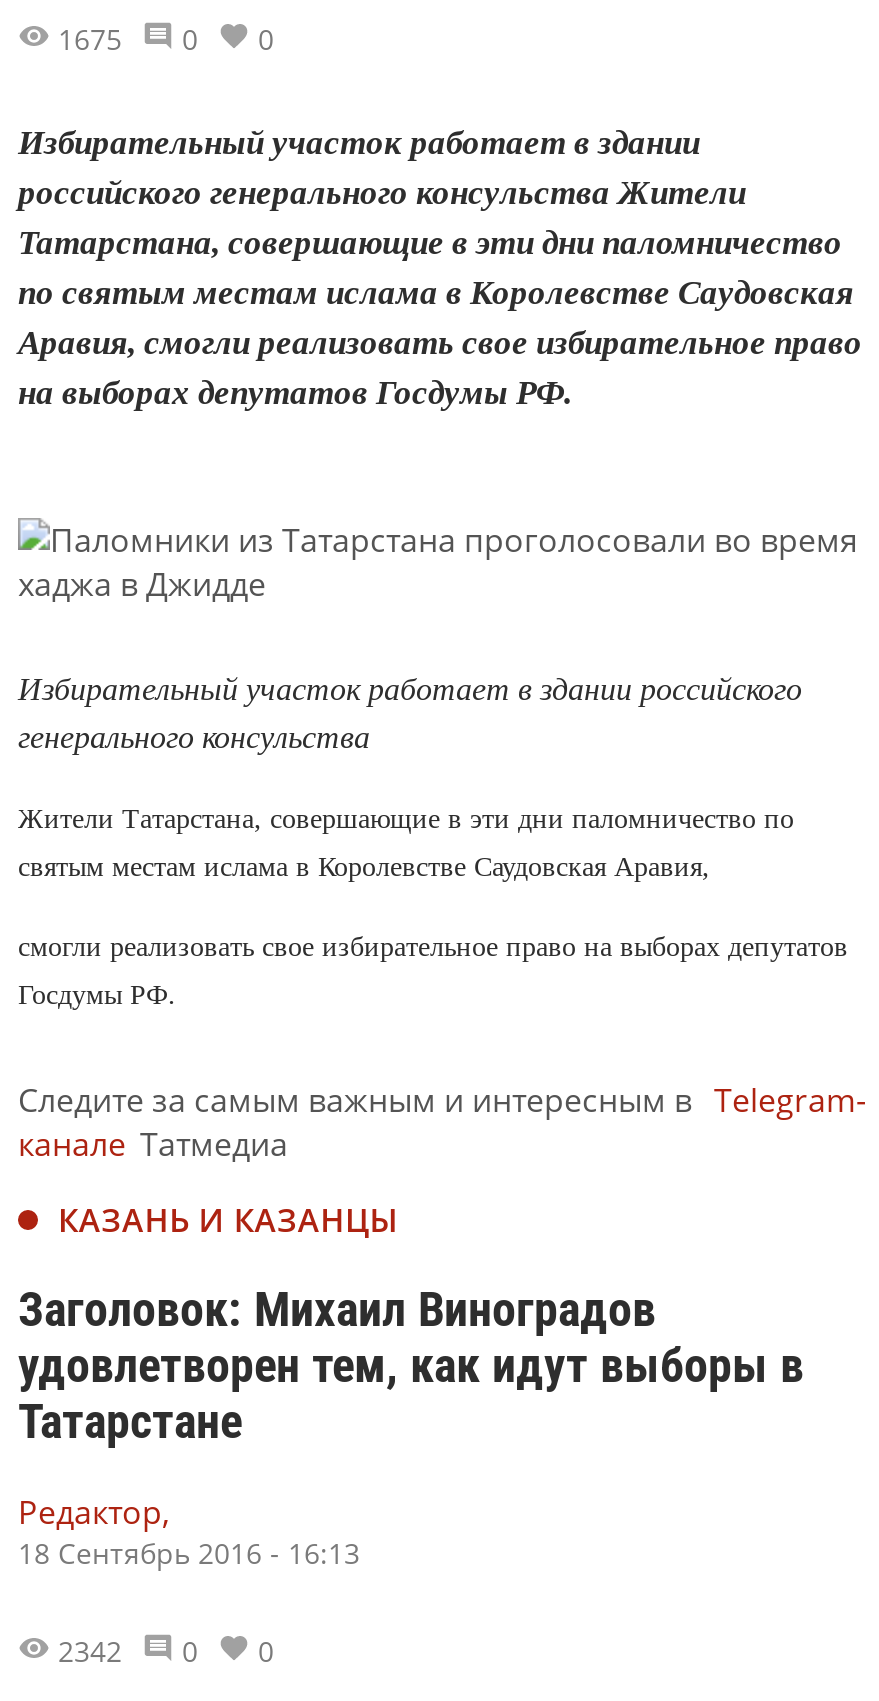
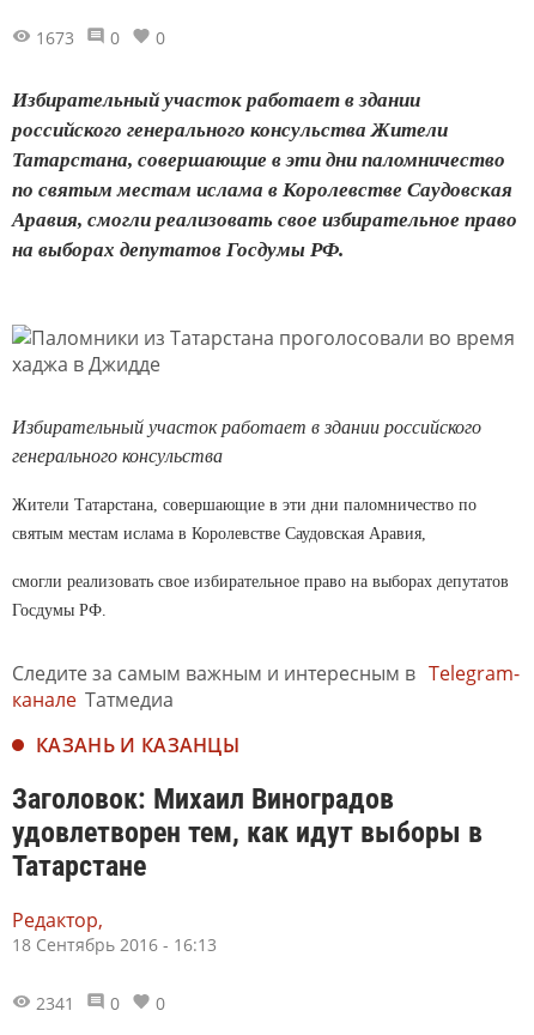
[58,20,274,58] 1675 0 0 -> [36,26,165,49] 1673 0 0
[58,1632,274,1670] 2342 0 0 -> [36,992,165,1015] 2341 0 0

